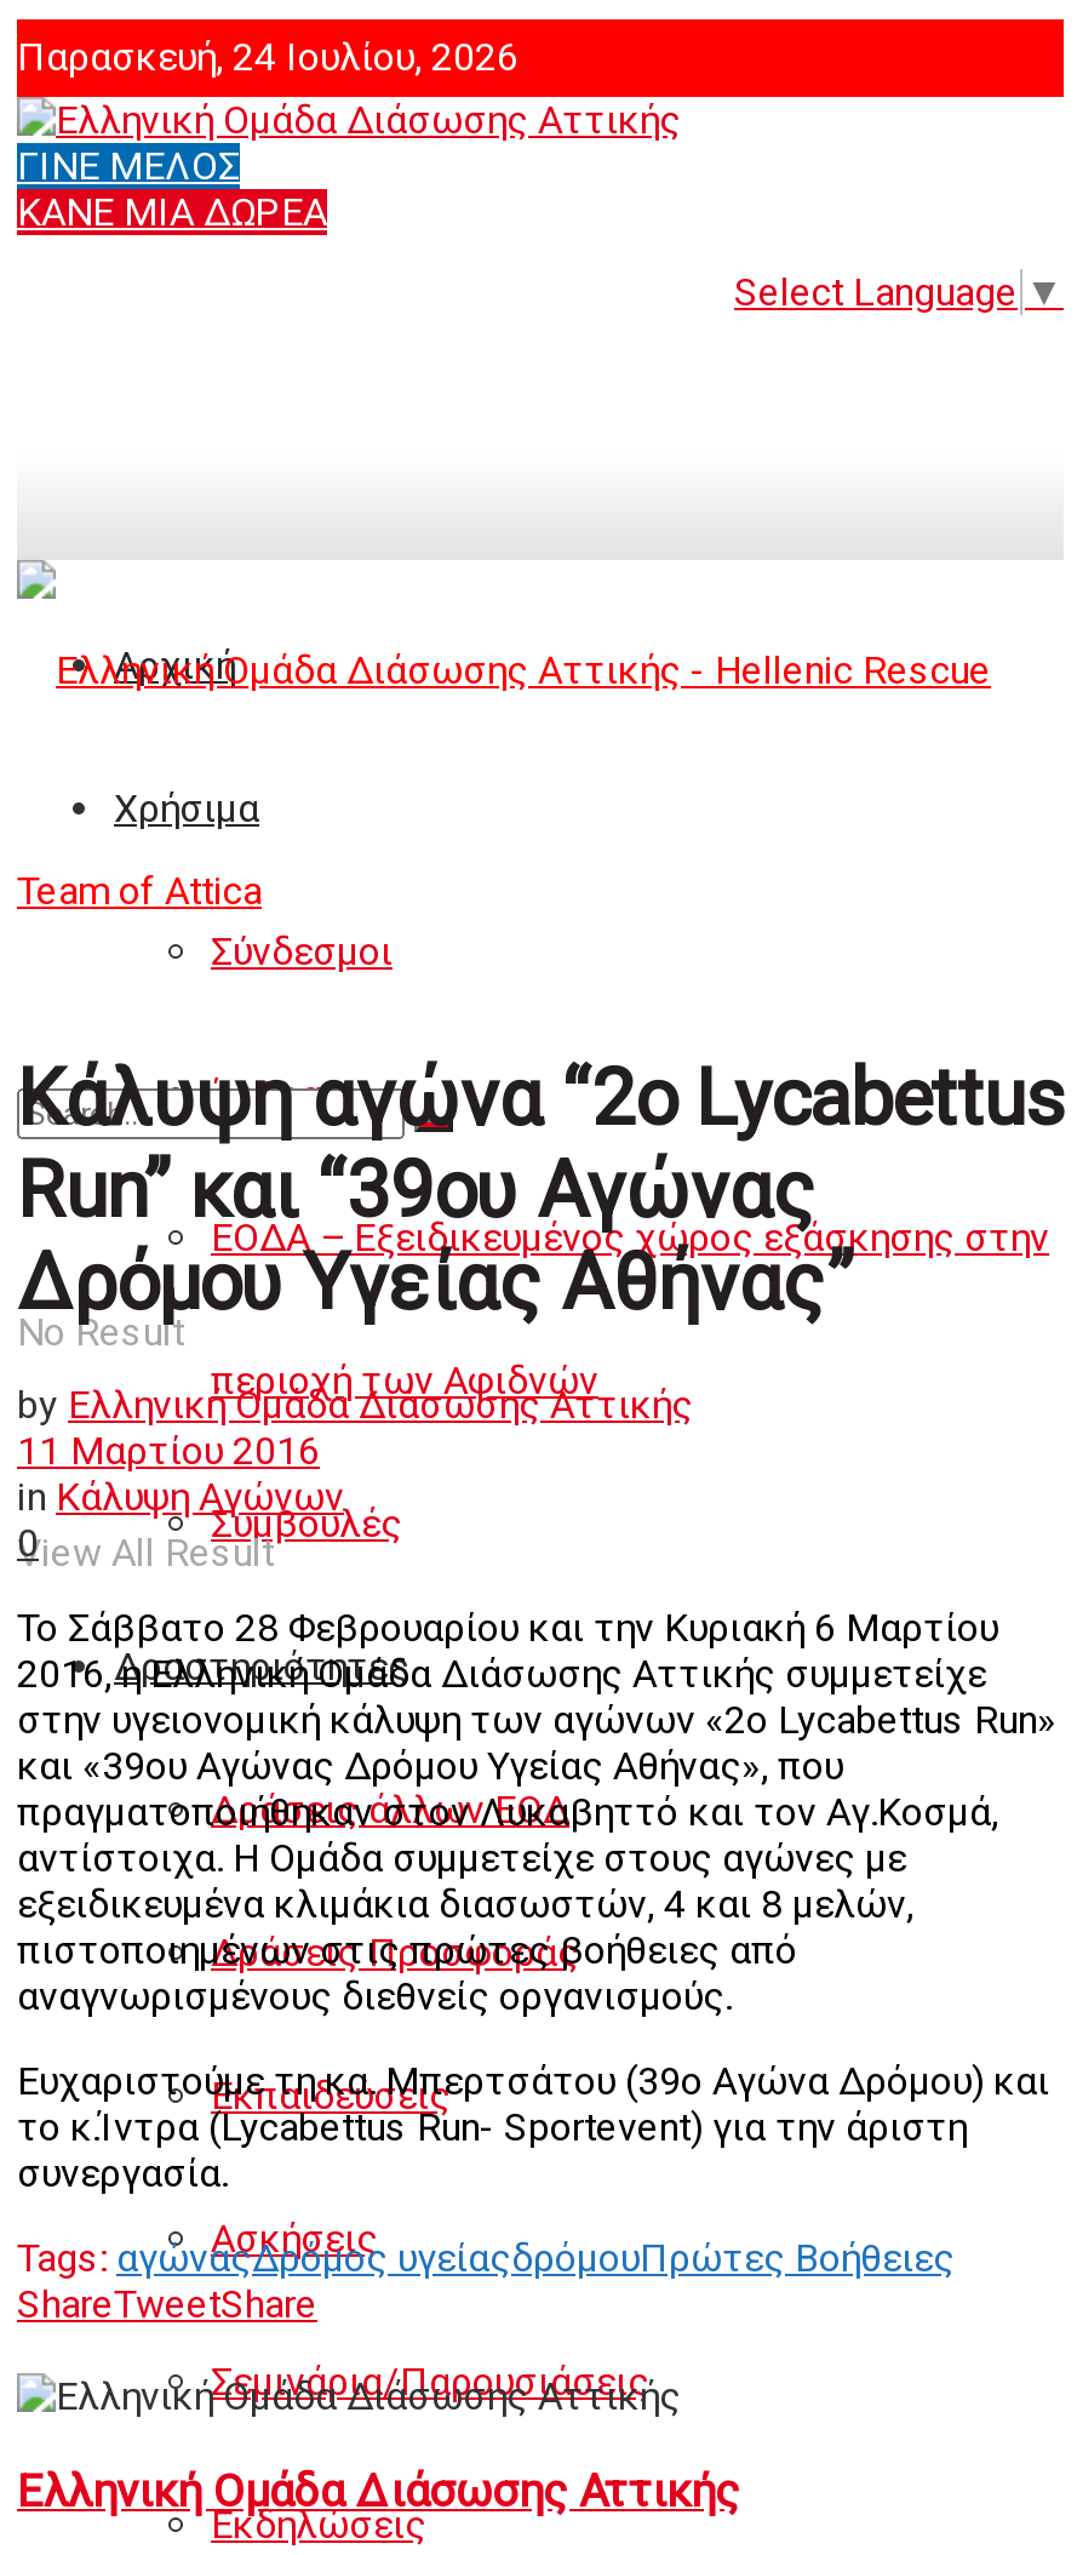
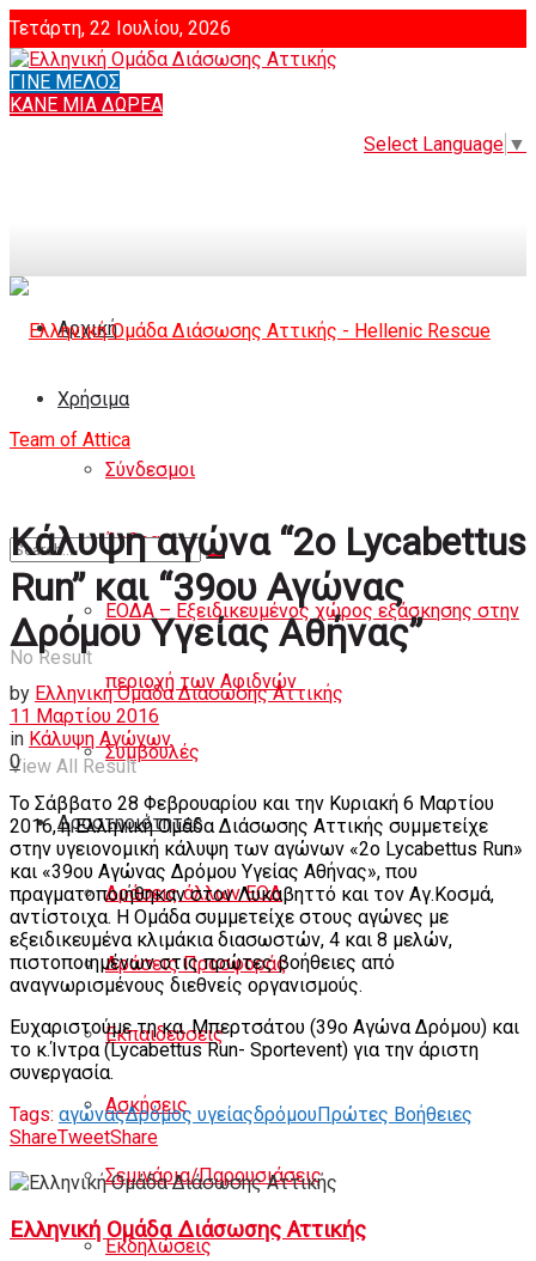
[17,34,519,80] Παρασκευή, 24 Ιουλίου, 2026 -> [10,17,231,39] Τετάρτη, 22 Ιουλίου, 2026

